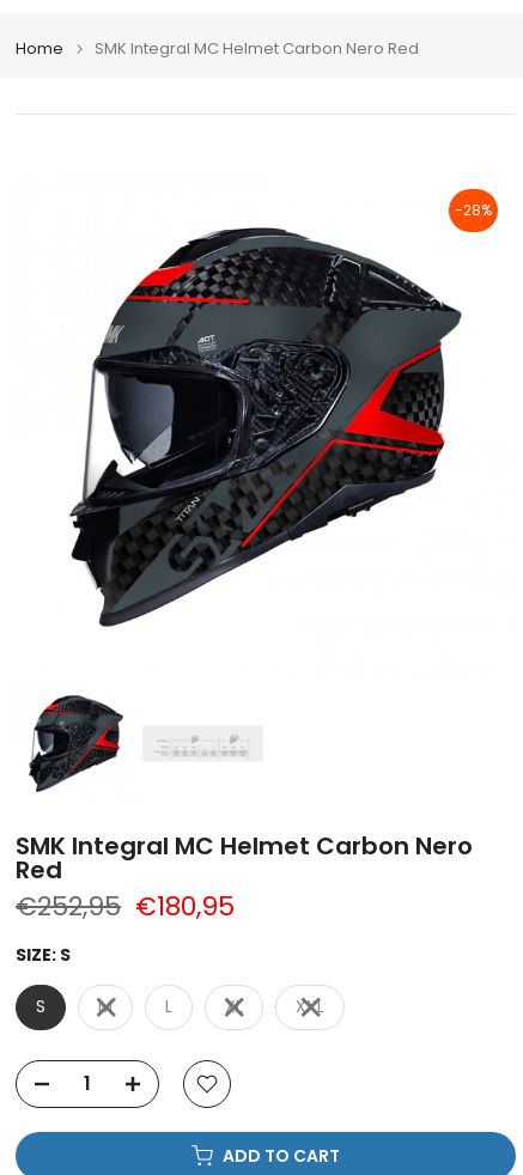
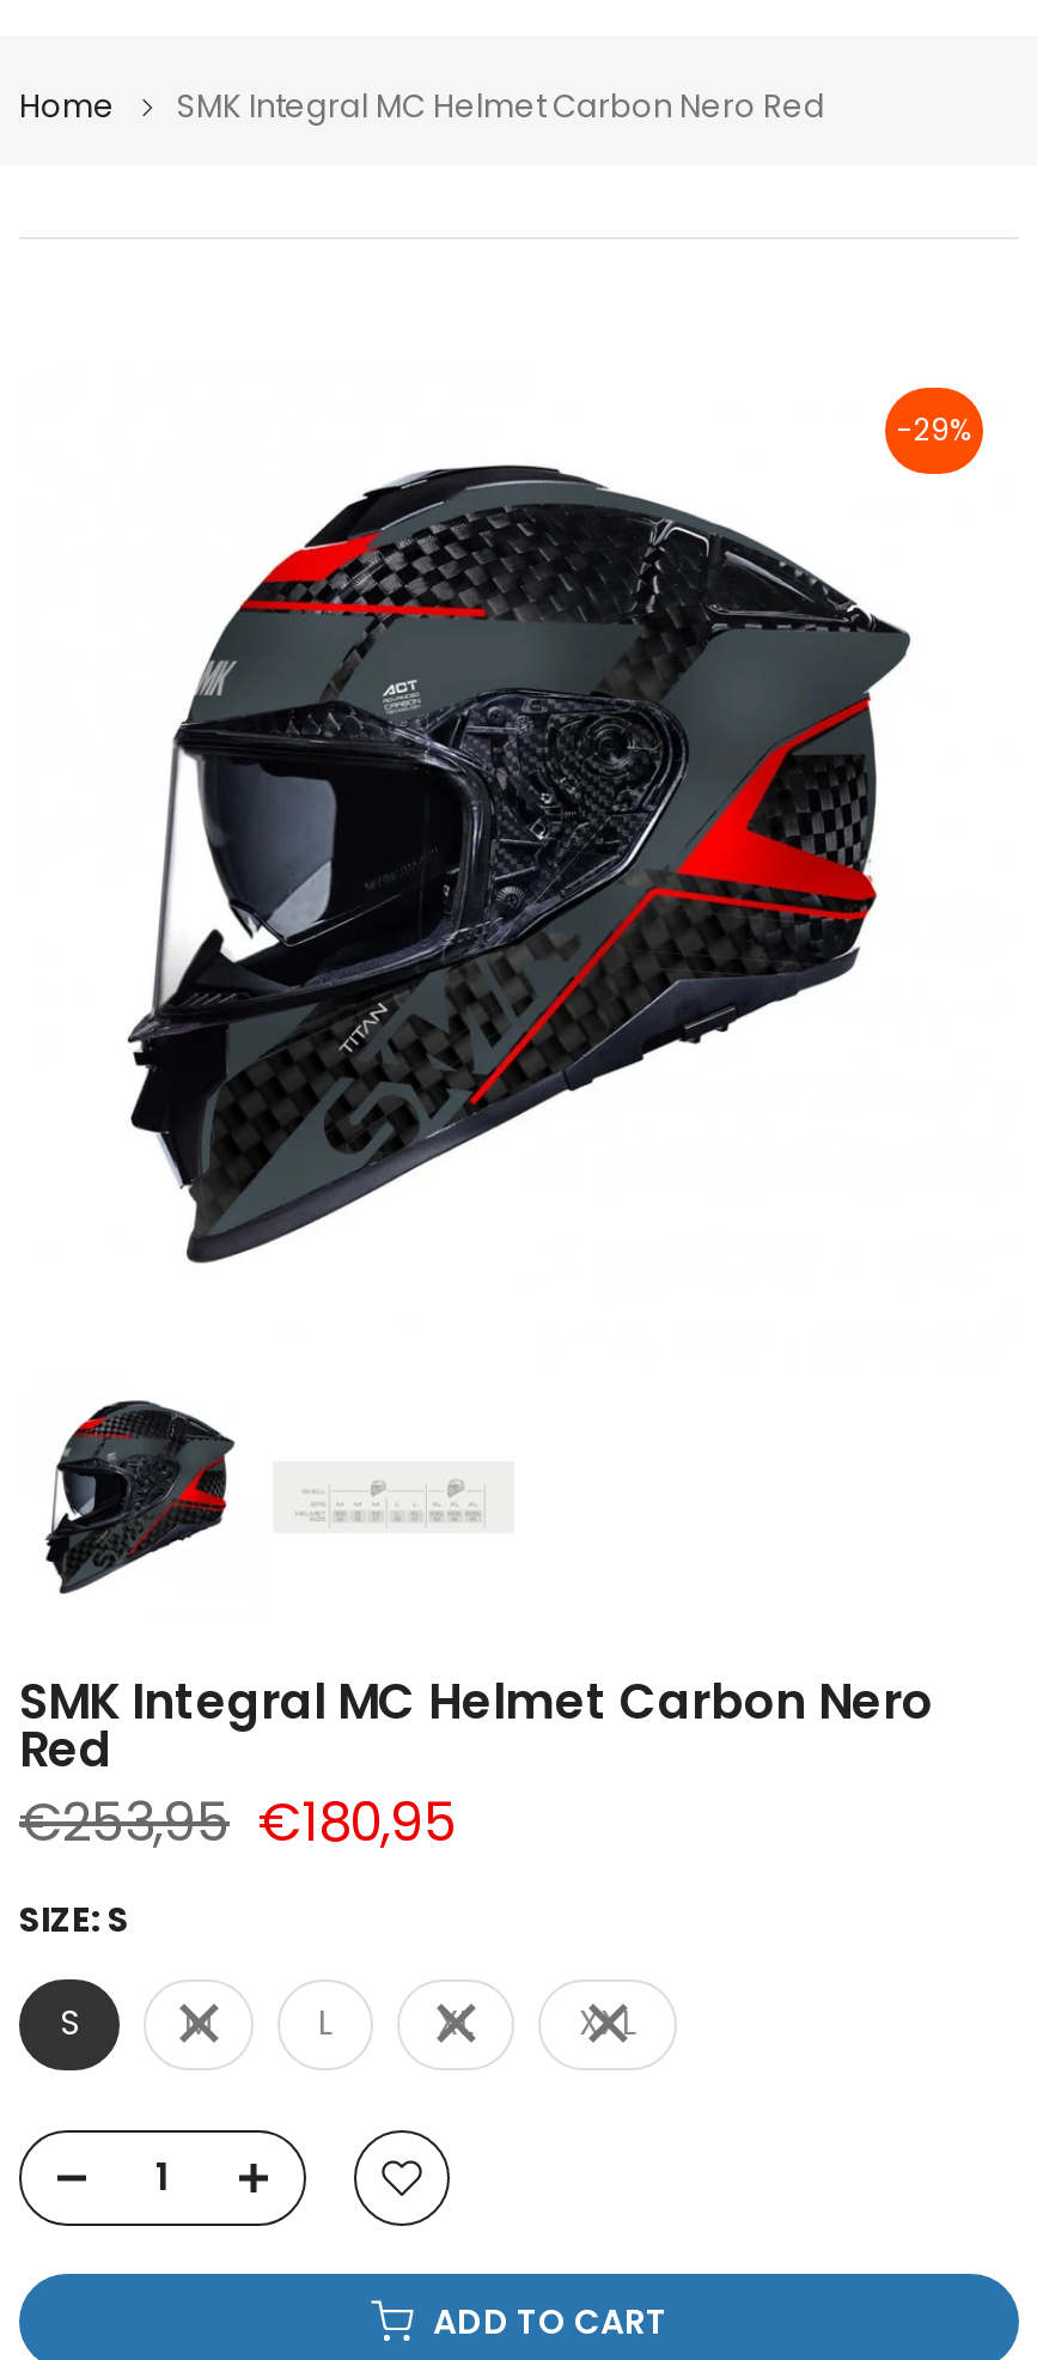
[455,200,492,220] -28% -> [897,409,971,450] -29%
[16,888,235,925] €252,95 €180,95 -> [19,1785,457,1859] €253,95 €180,95

